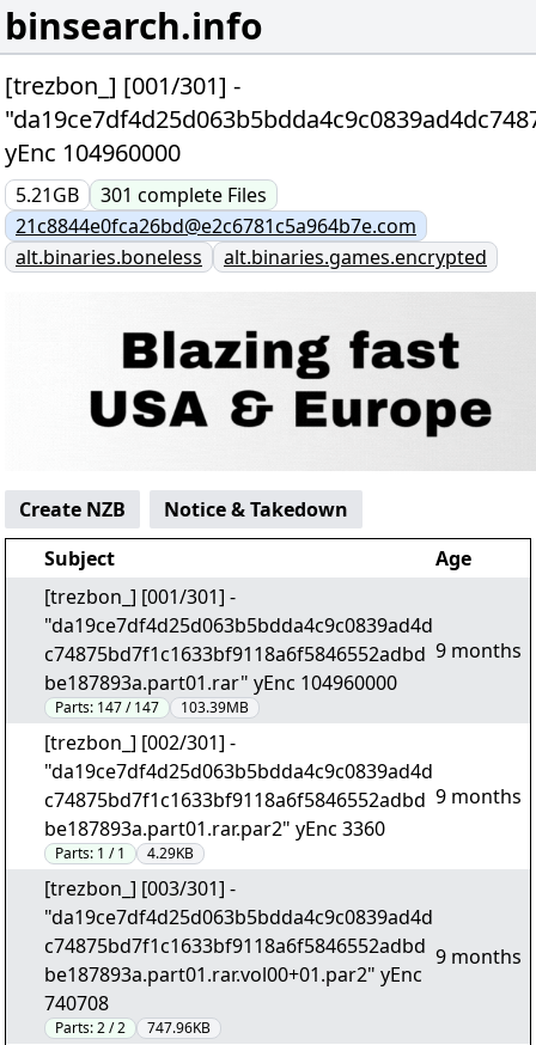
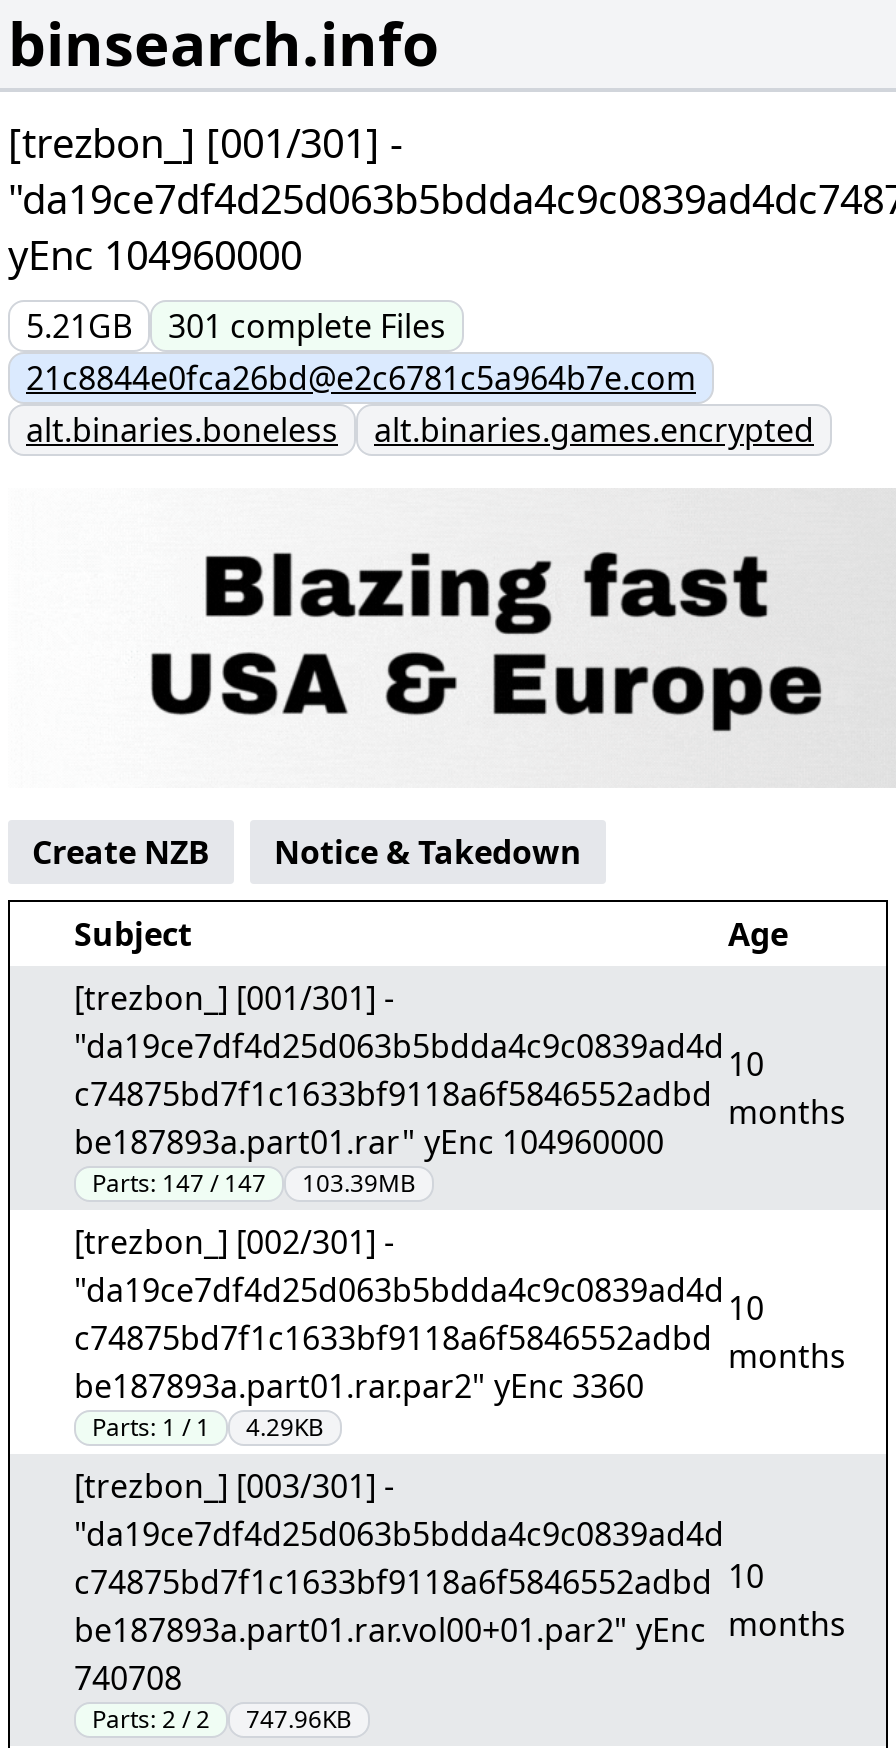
[435,637,522,664] 9 months -> [728,1042,846,1134] 10 | months
[435,783,522,809] 9 months -> [728,1286,846,1378] 10 | months
[435,943,522,970] 9 months -> [728,1554,846,1646] 10 | months

